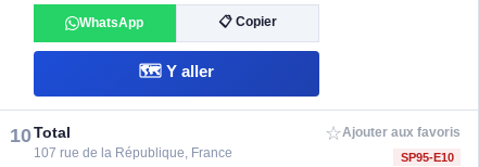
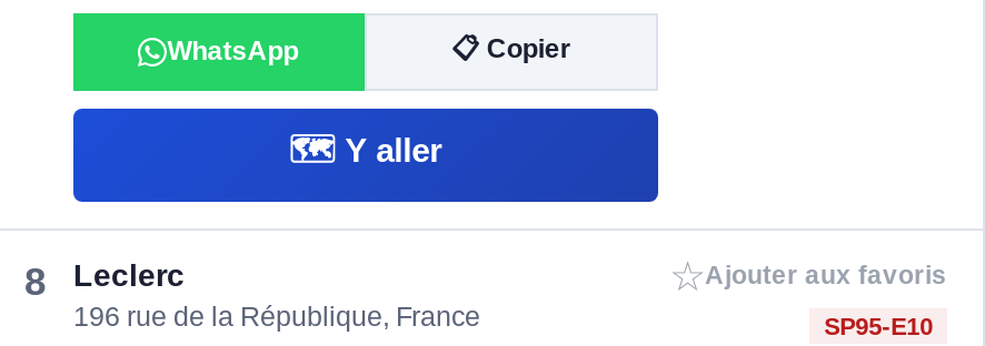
[10,123,232,160] 10 Total | 107 rue de la République, France -> [24,256,480,332] 8 | Leclerc | 196 rue de la République, France

